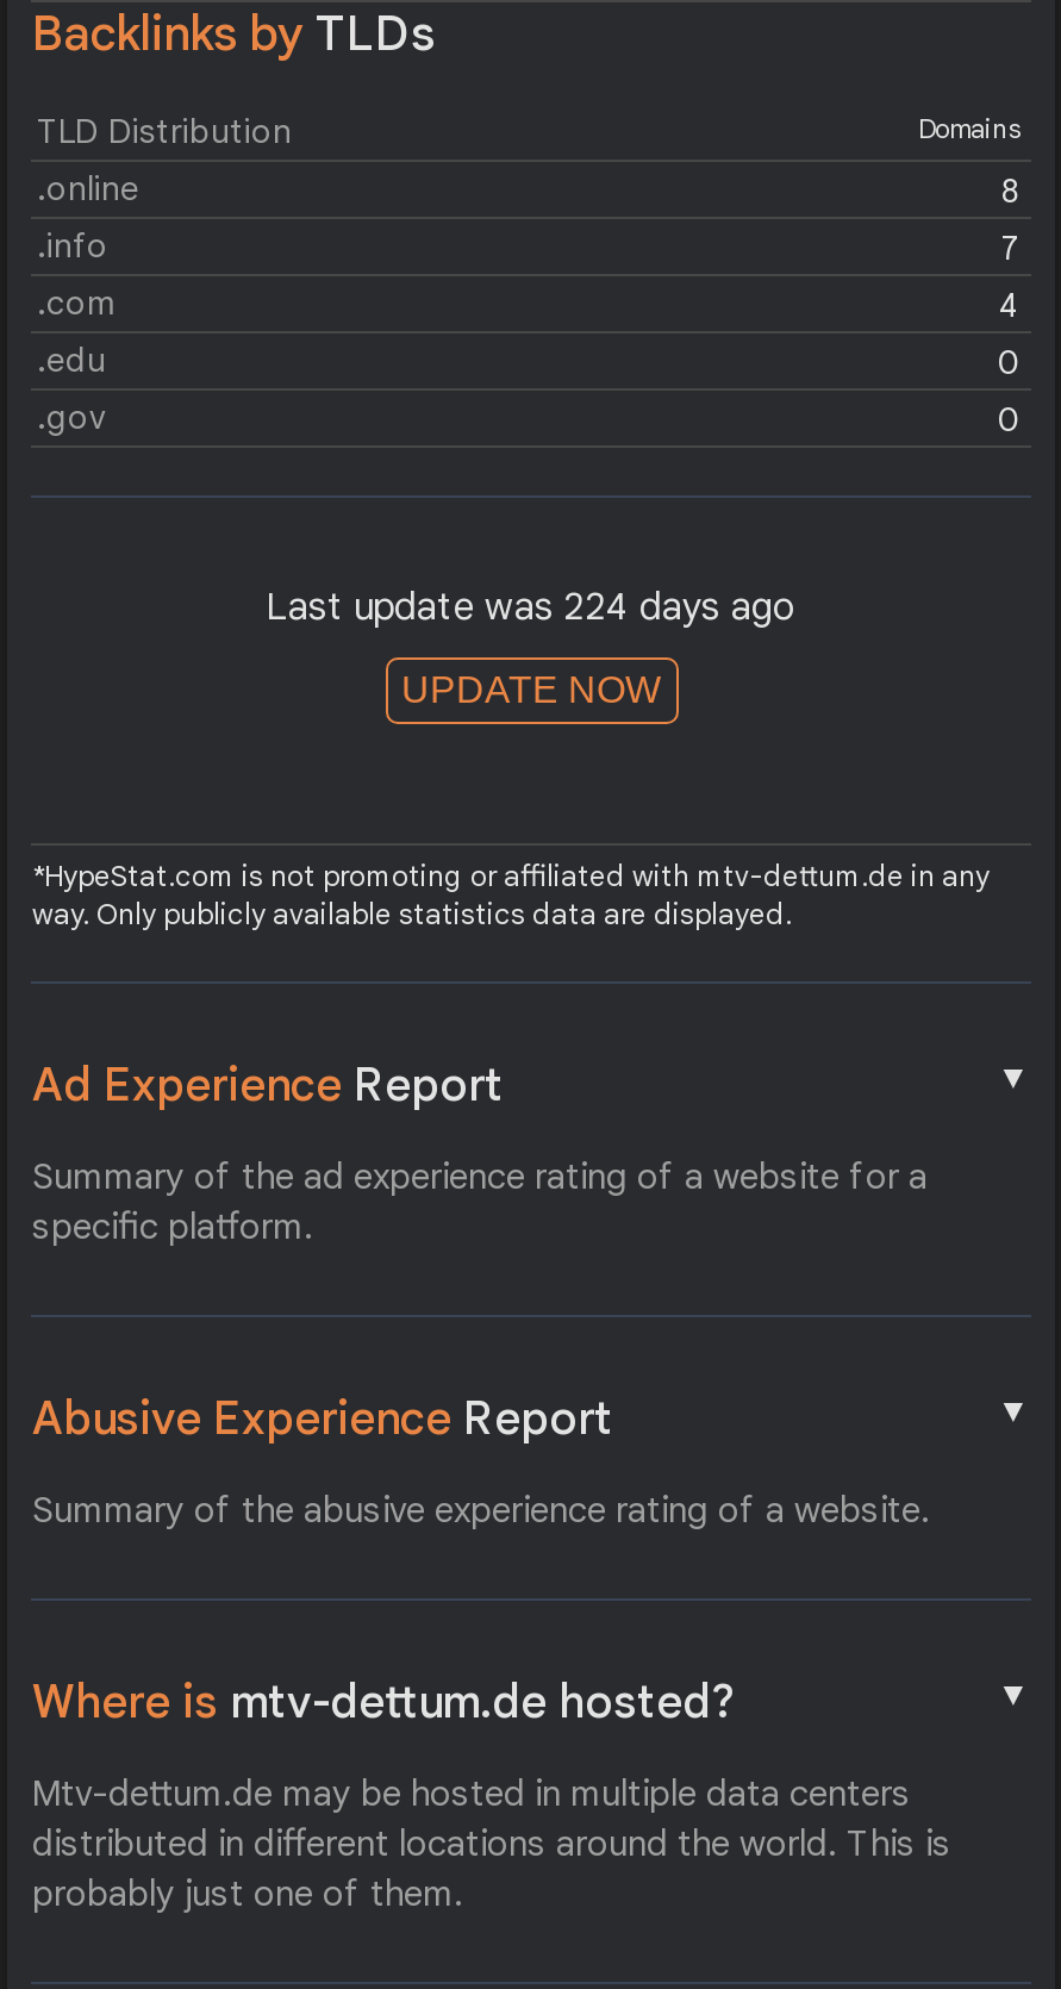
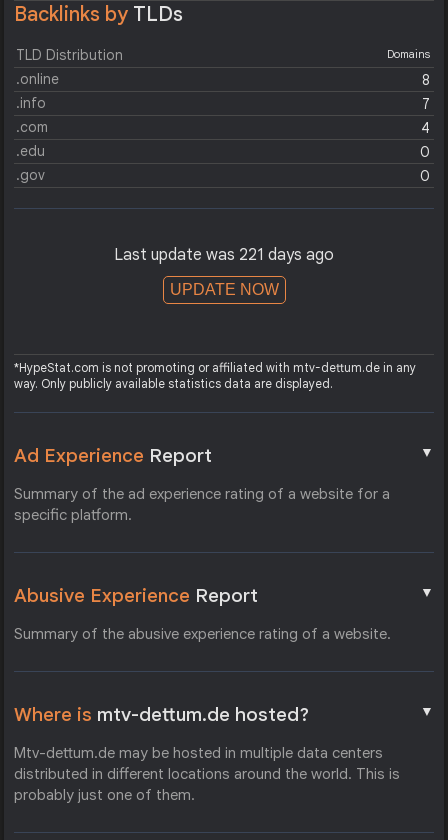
[266,584,797,632] Last update was 224 days ago -> [114,245,334,265] Last update was 221 days ago

